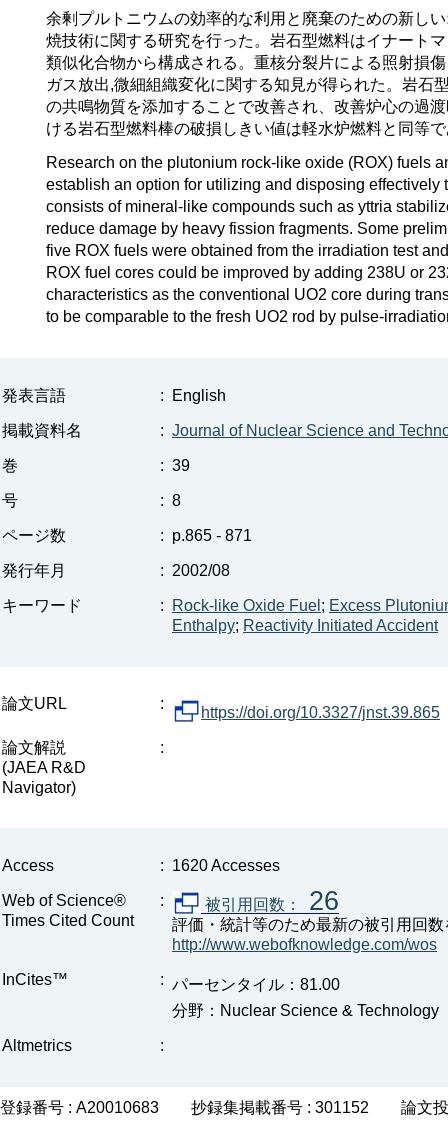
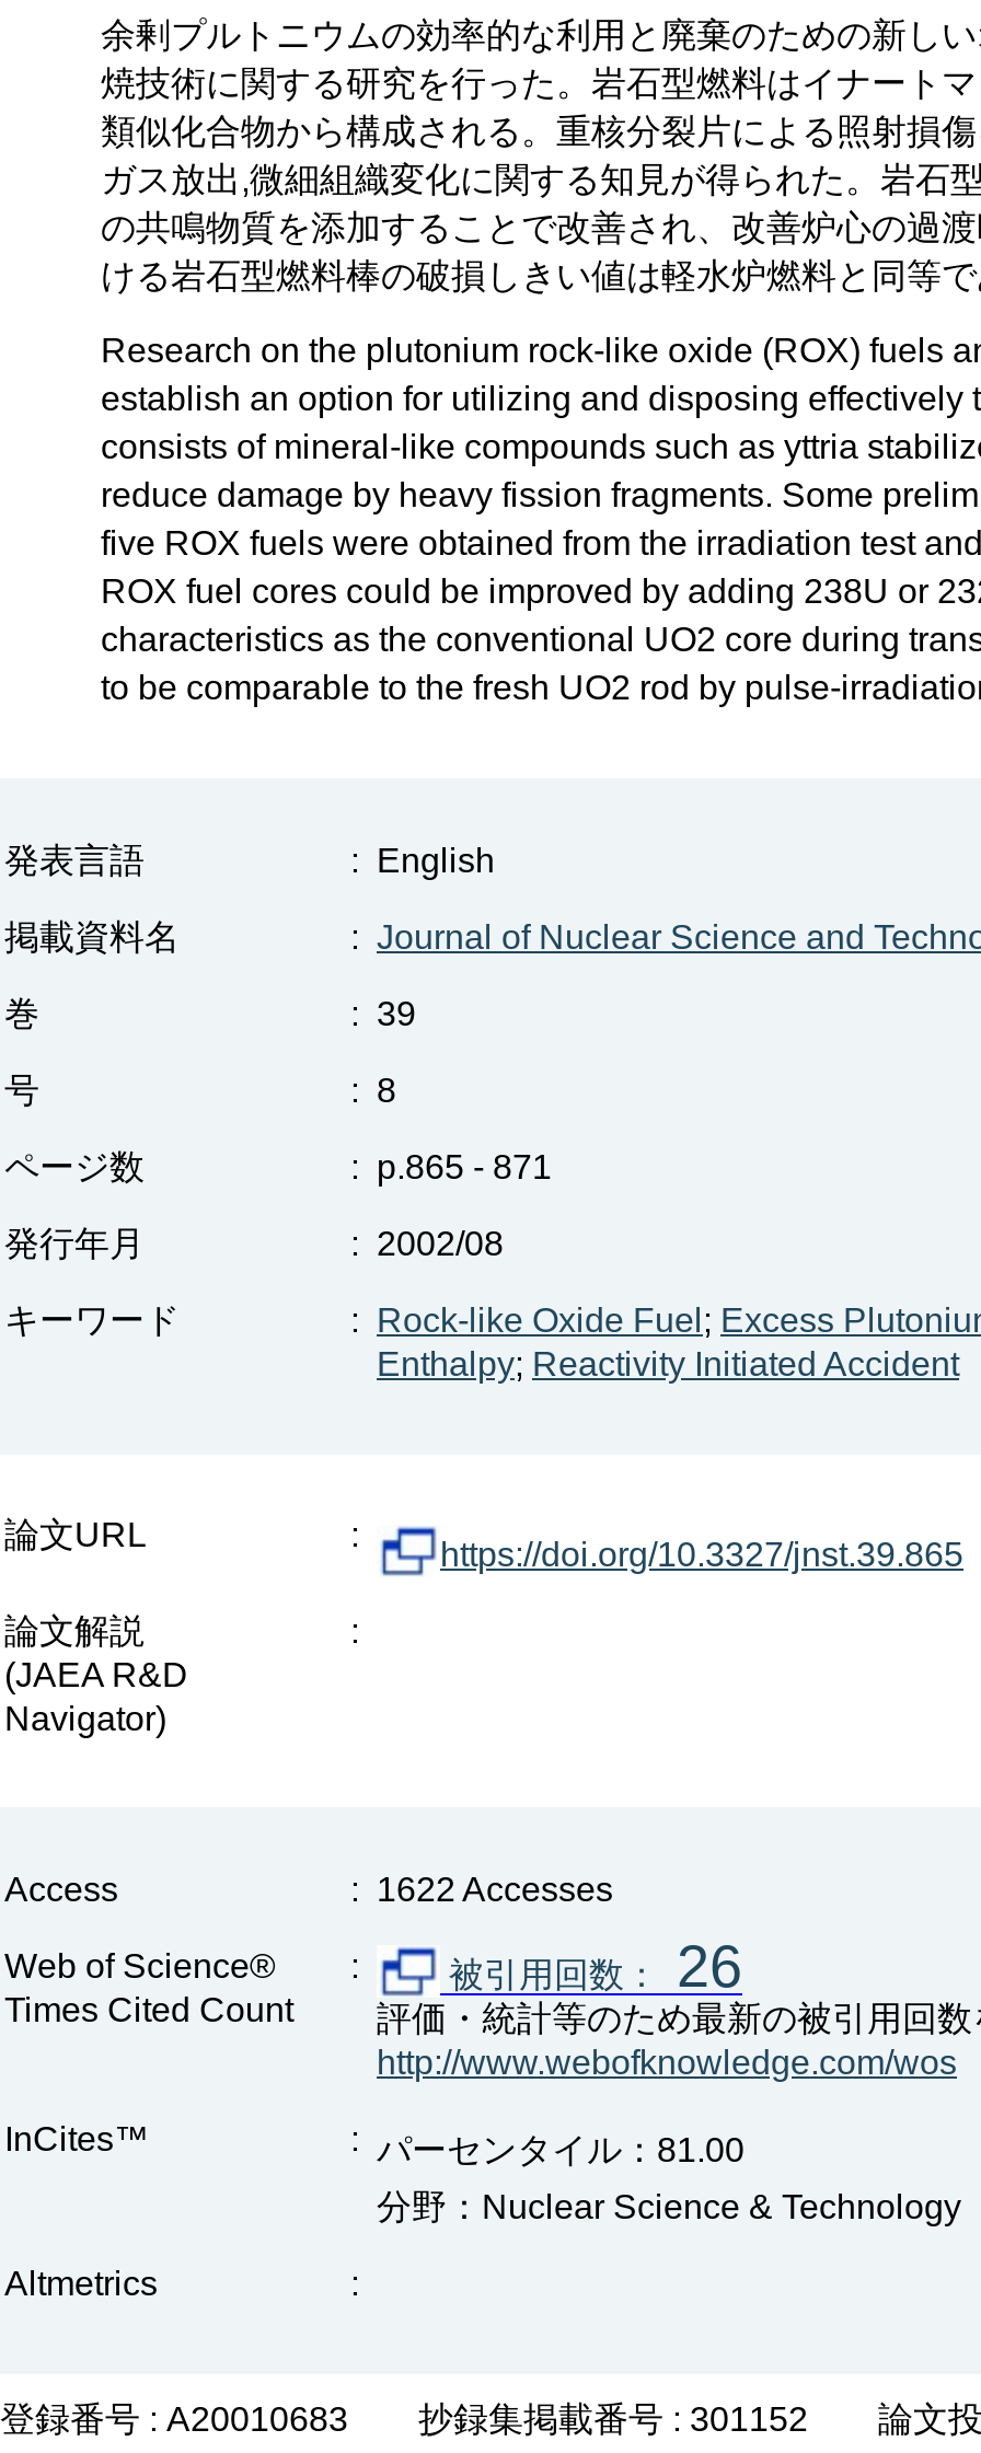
[160,857,280,874] : 1620 Accesses -> [350,1870,613,1907] : 1622 Accesses

